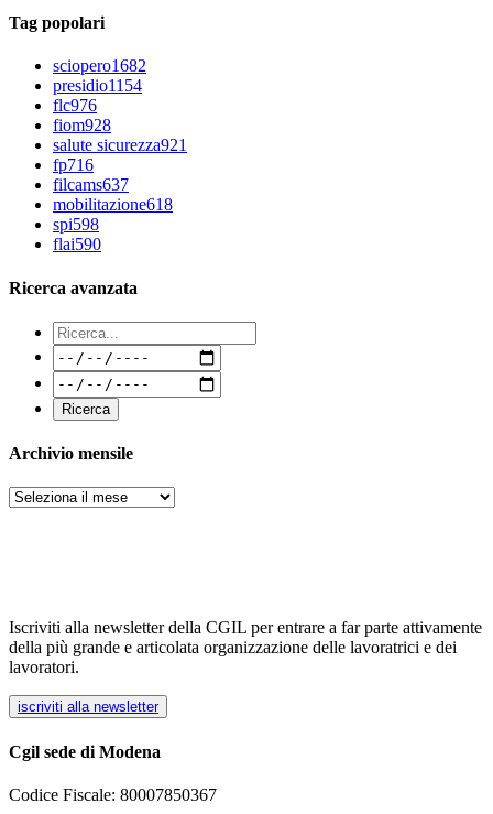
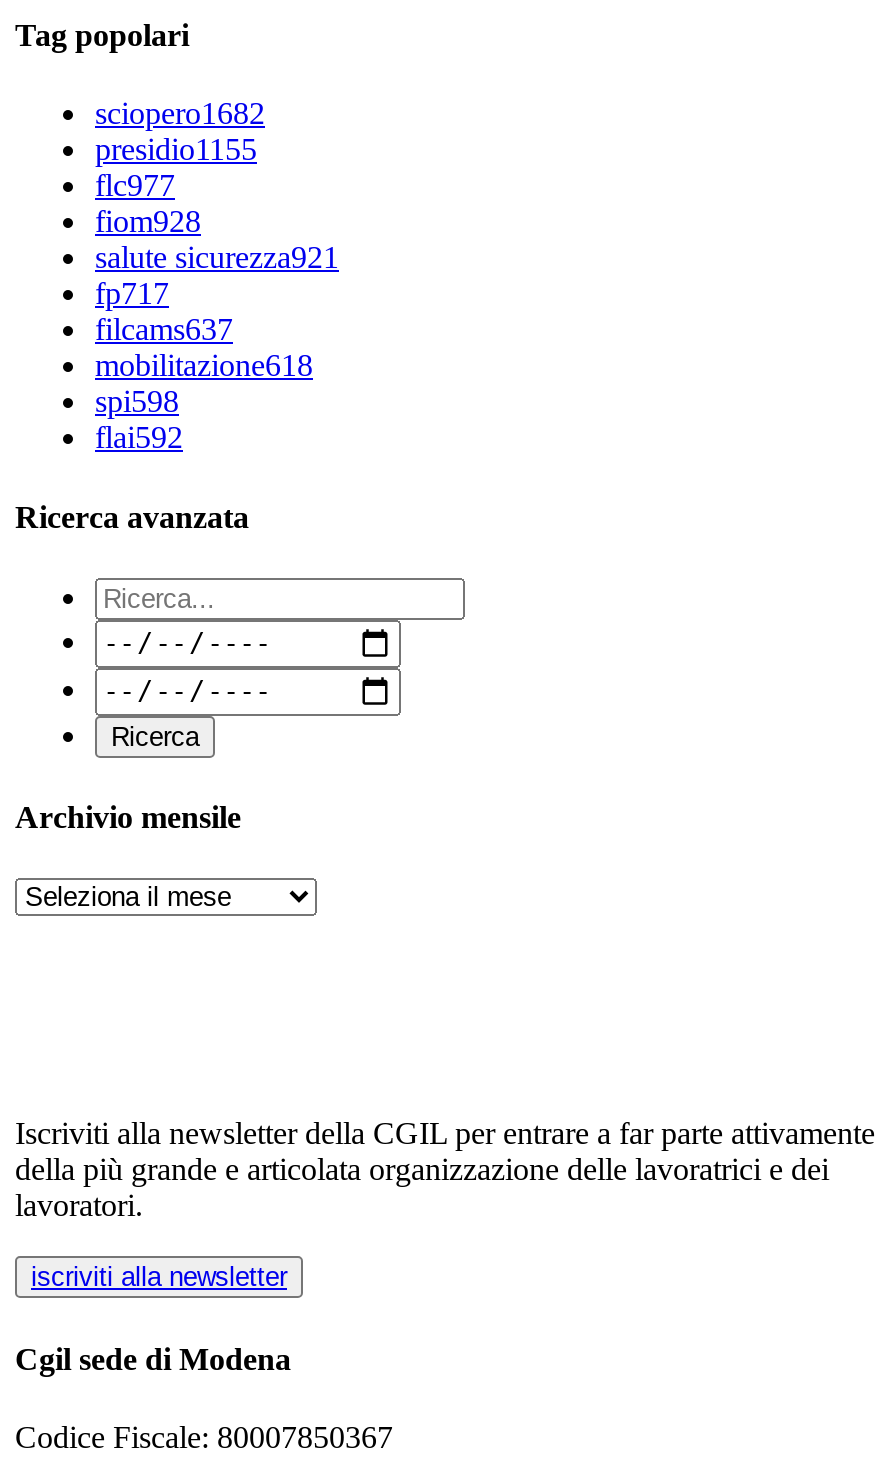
[53,76,142,95] presidio1154 -> [95,133,257,167] presidio1155
[53,96,97,115] flc976 -> [95,169,175,203] flc977
[53,156,94,174] fp716 -> [95,277,169,311] fp717
[53,235,101,254] flai590 -> [95,421,183,455] flai592

